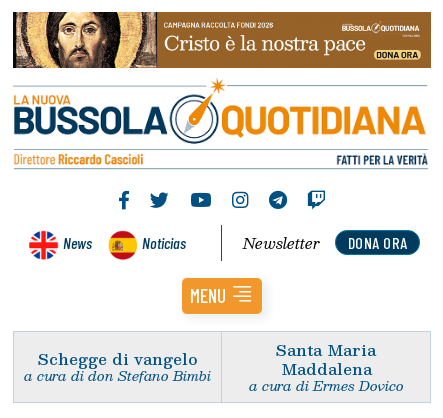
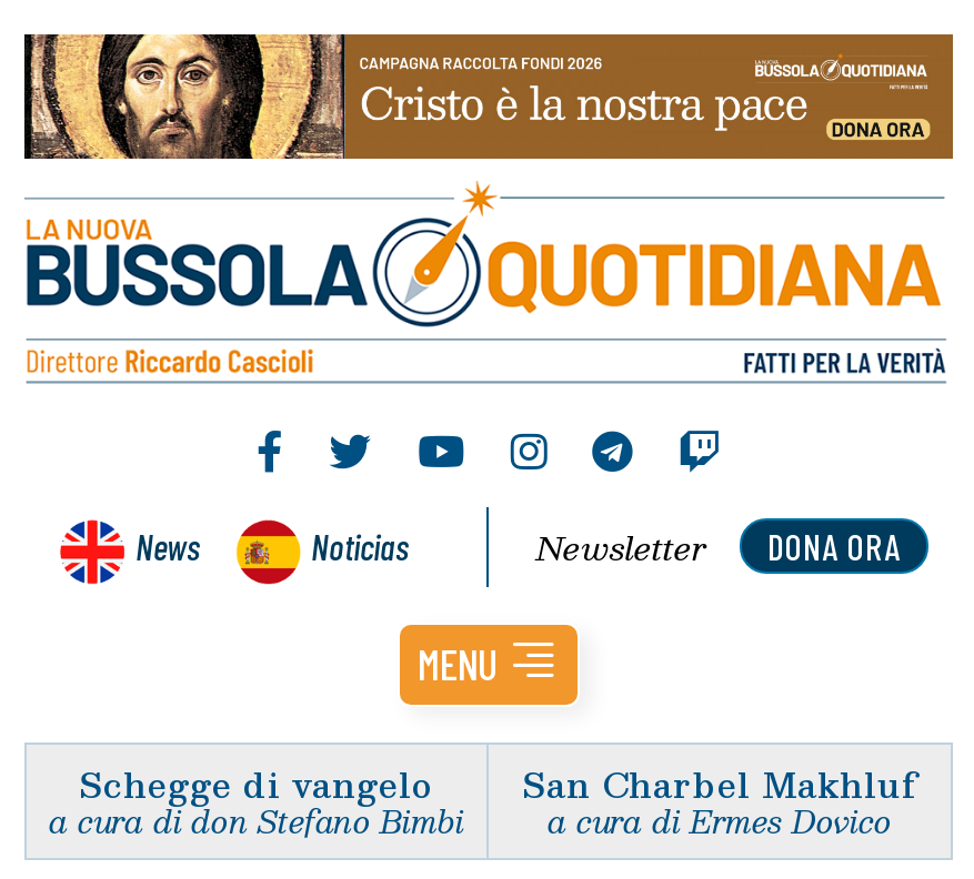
[276,337,376,381] Santa Maria | Maddalena -> [522,755,917,810] San Charbel Makhluf

